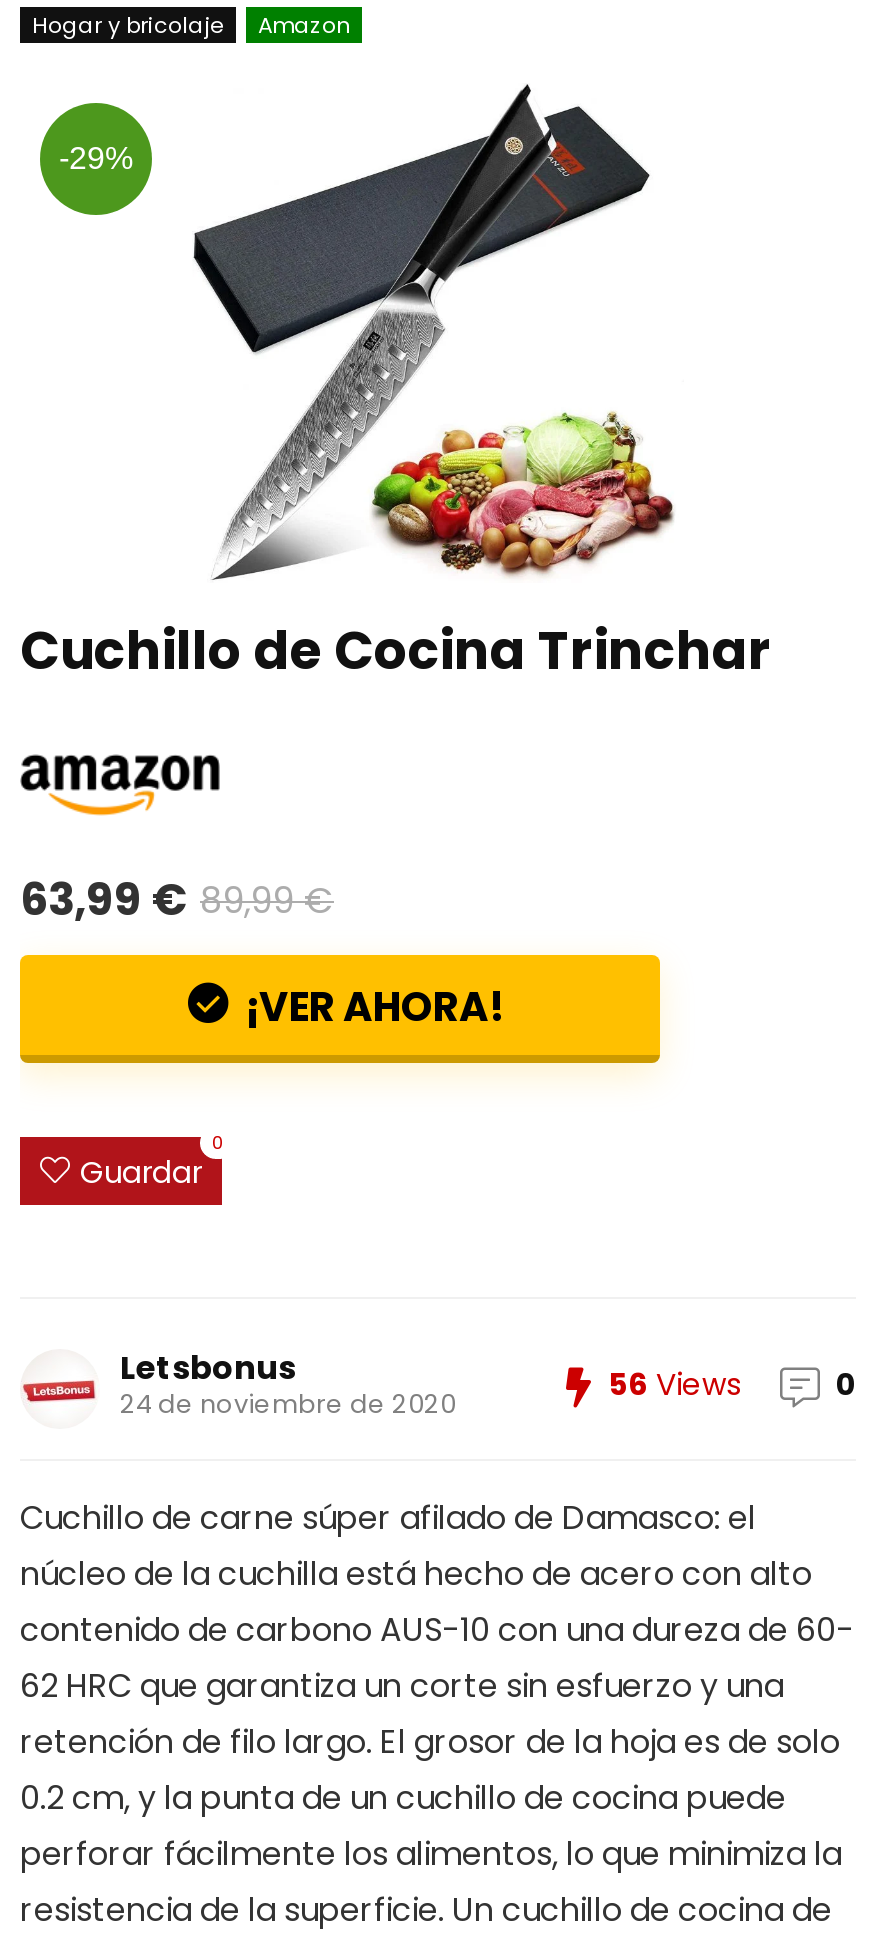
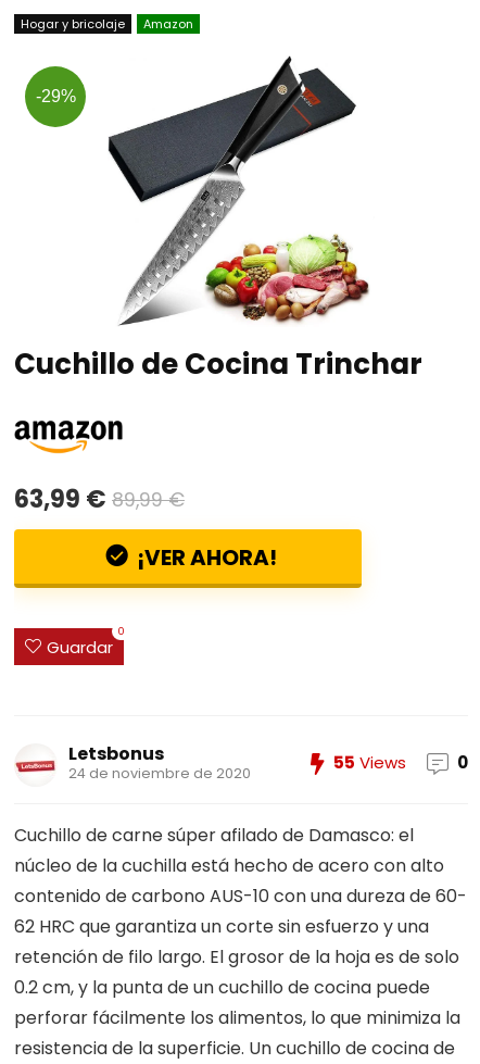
[608,1362,742,1404] 56 Views -> [333,751,406,773] 55 Views

